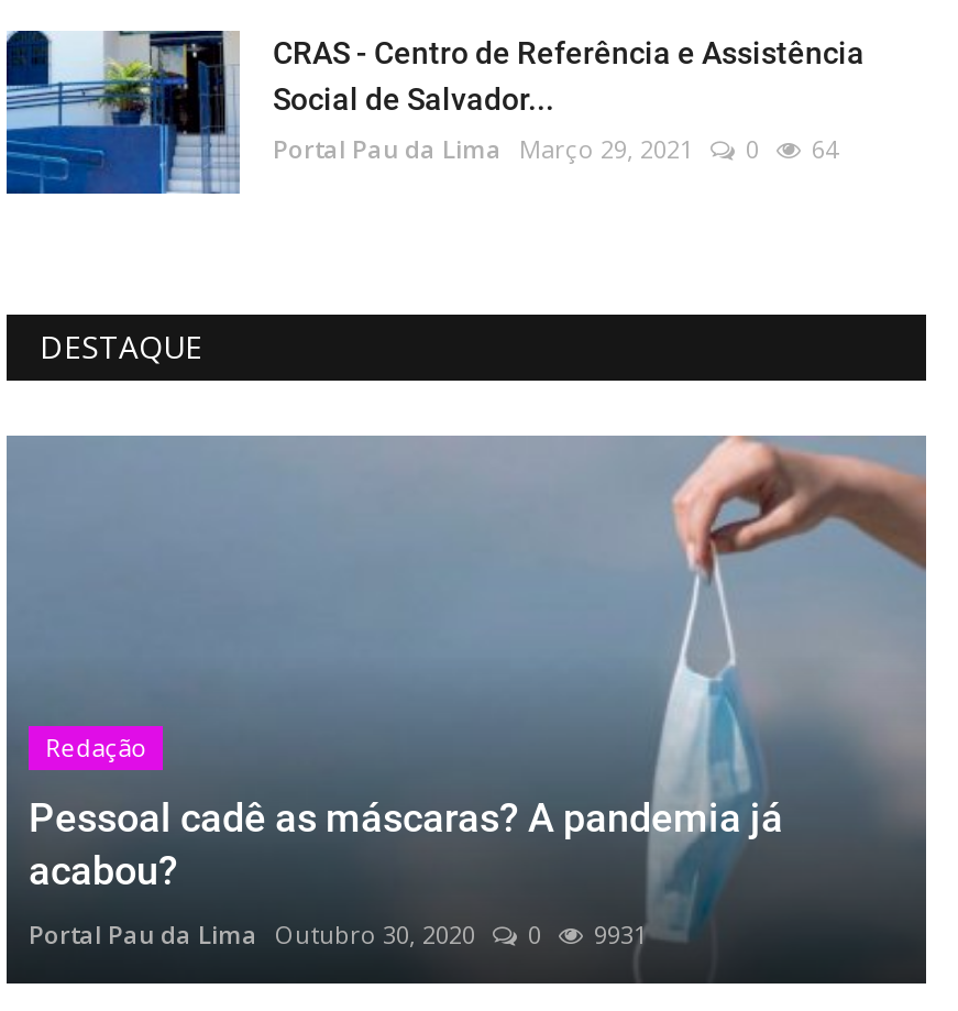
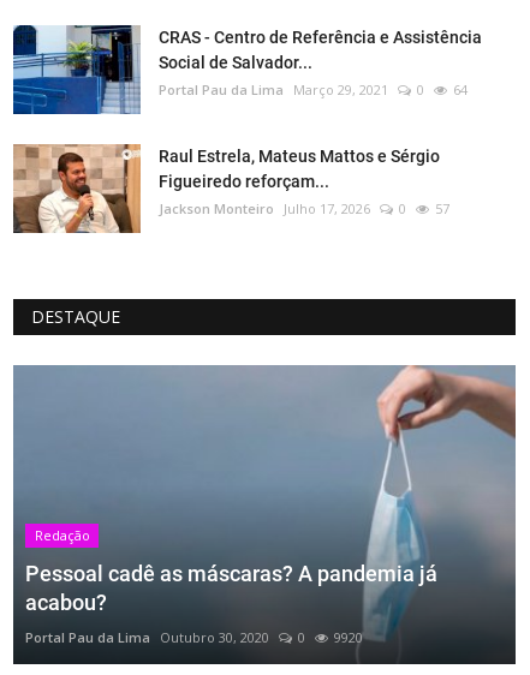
none -> [12,143,449,234] [image] | Raul Estrela, Mateus Mattos e Sérgio | Figueiredo reforçam... | Jackson Monteiro Julho 17, 2026 | 0 | 57
[29,916,647,949] Portal Pau da Lima Outubro 30, 2020 0 9931 -> [25,628,363,646] Portal Pau da Lima Outubro 30, 2020 0 9920

